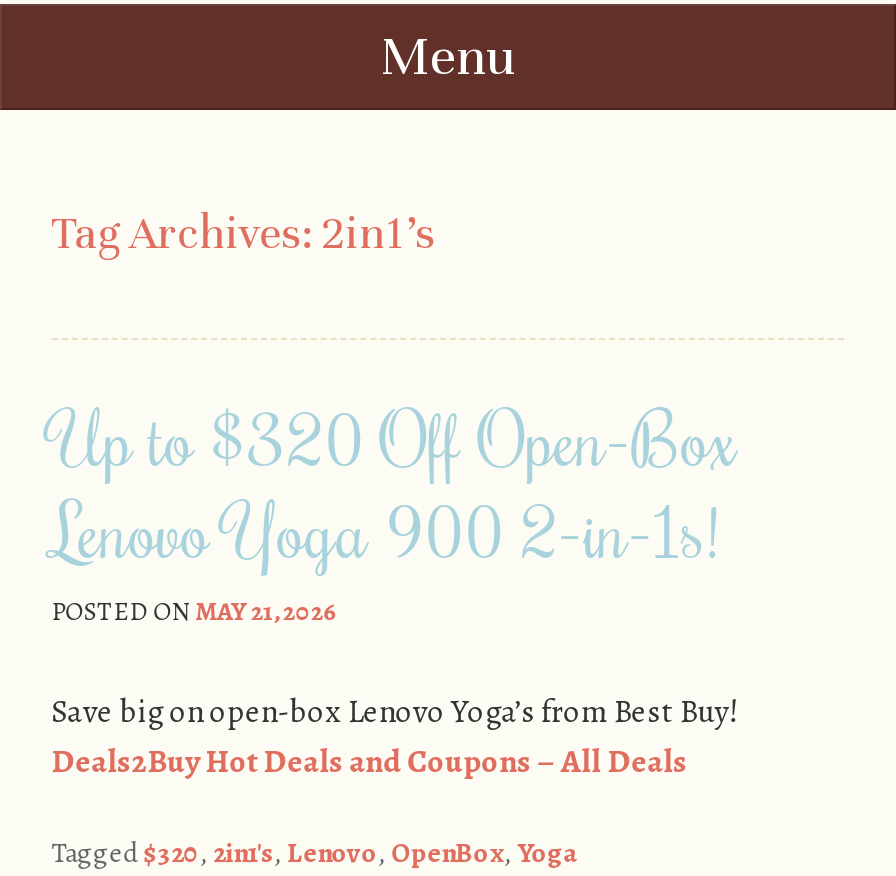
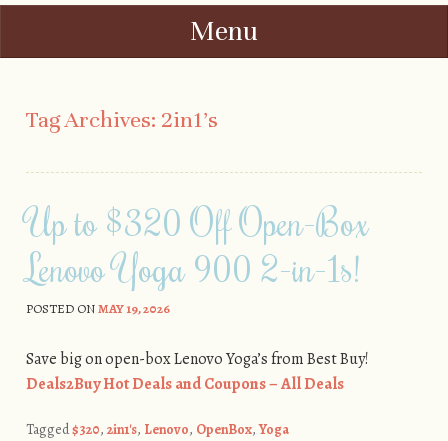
[51,594,337,628] POSTED ON MAY 21, 2026 -> [26,300,170,317] POSTED ON MAY 19, 2026

